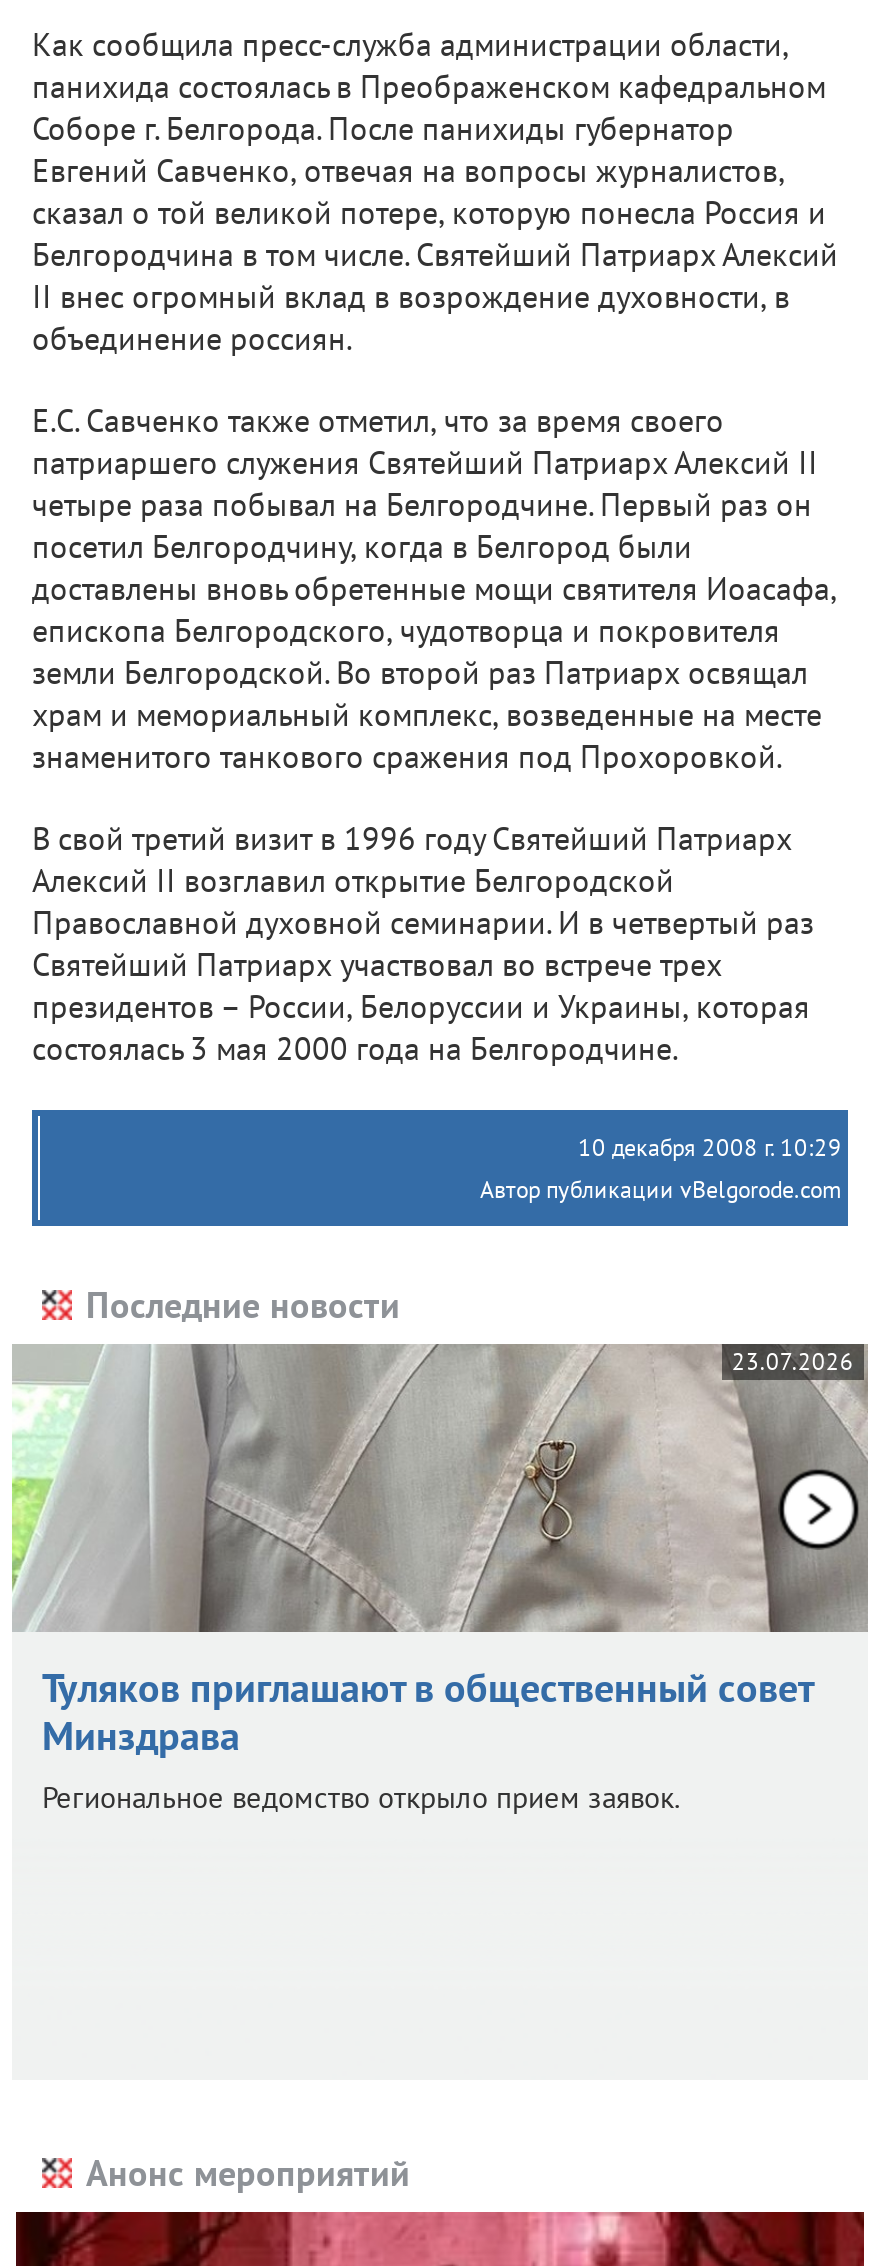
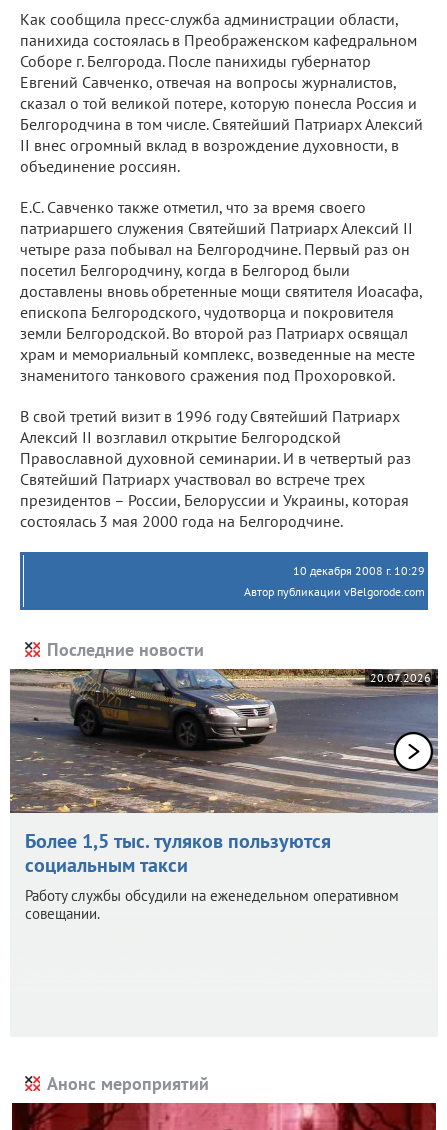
[10,1344,868,1632] [image] | 23.07.2026 -> [9,668,438,814] [image] | 20.07.2026
[42,1662,812,1816] Туляков приглашают в общественный совет | Минздрава | Региональное ведомство открыло прием заявок. -> [25,828,399,923] Более 1,5 тыс. туляков пользуются | социальным такси | Работу службы обсудили на еженедельном оперативном | совещании.

